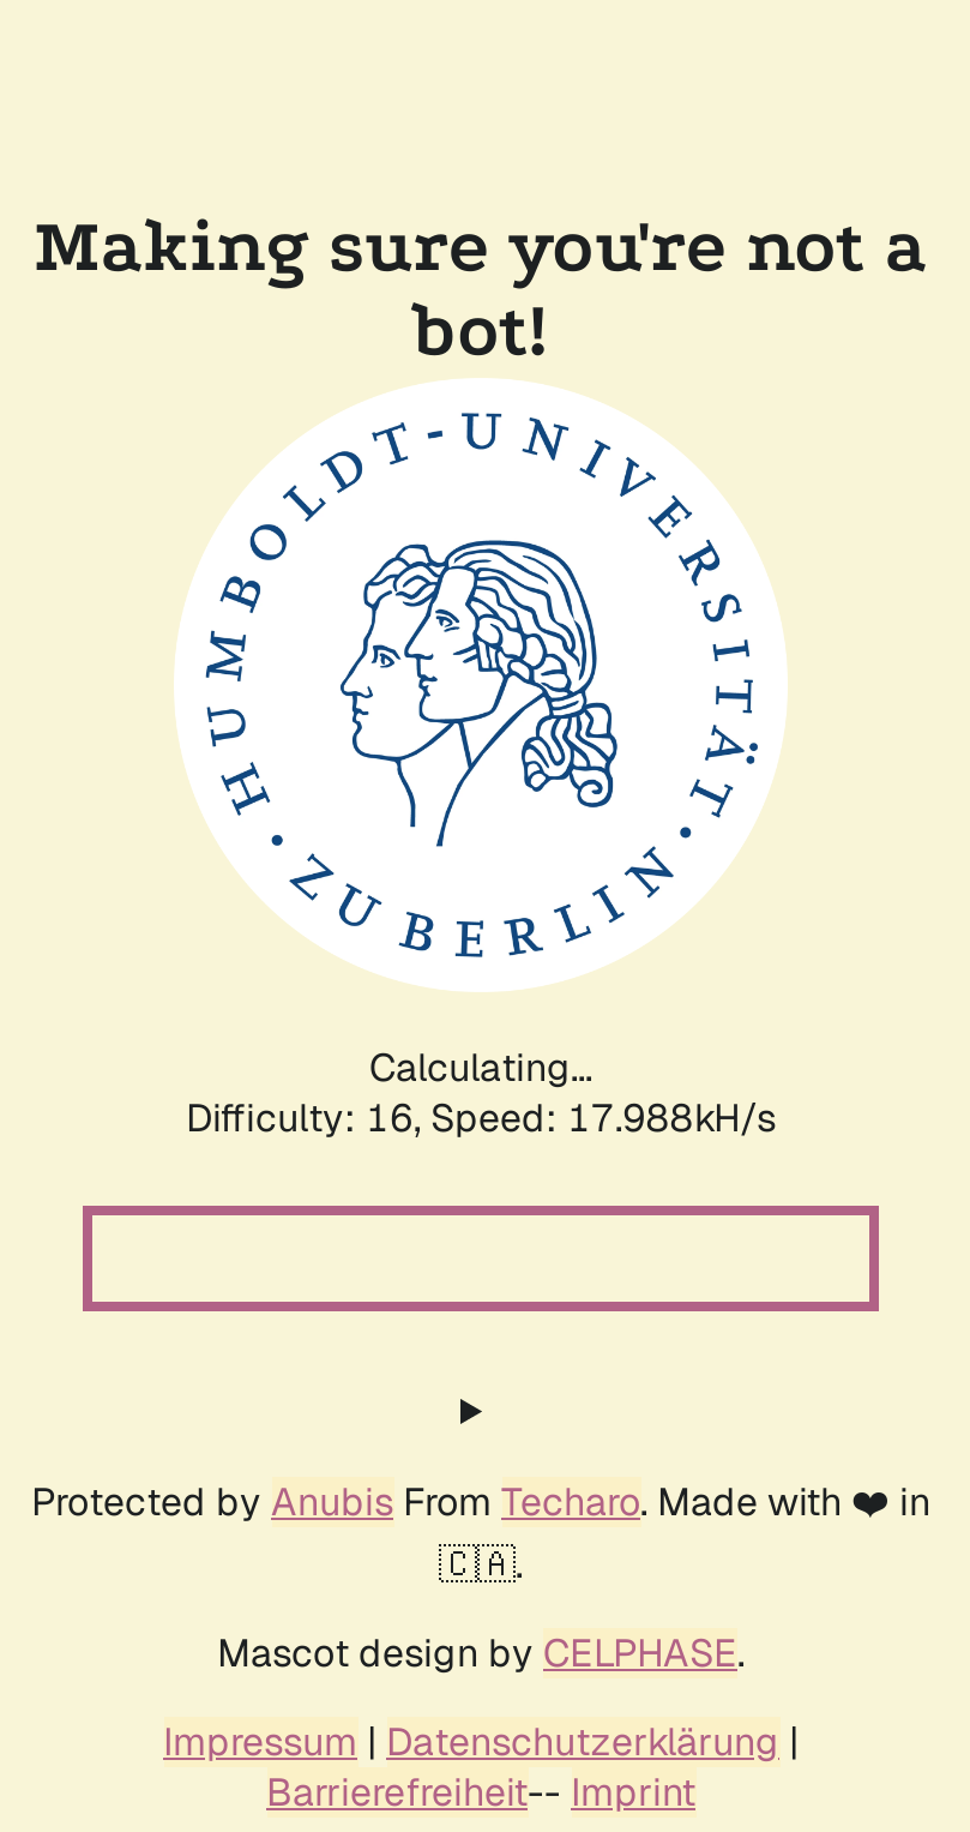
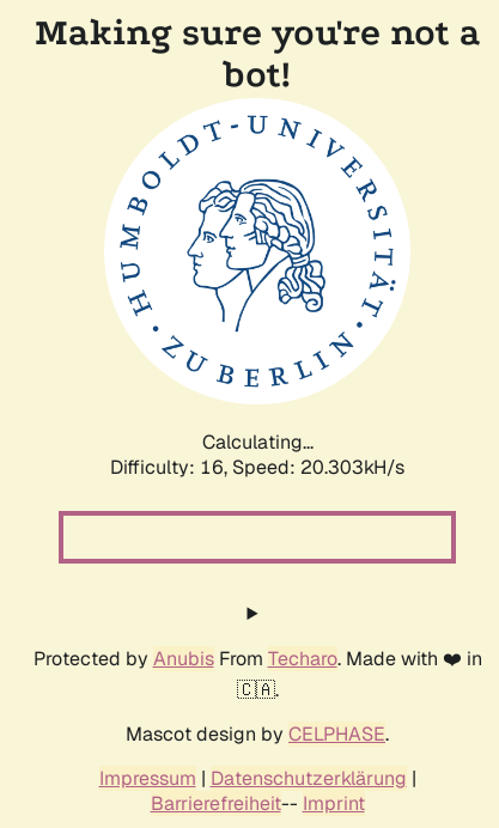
[186,1093,776,1143] Difficulty: 16, Speed: 17.988kH/s -> [110,455,404,480] Difficulty: 16, Speed: 20.303kH/s

